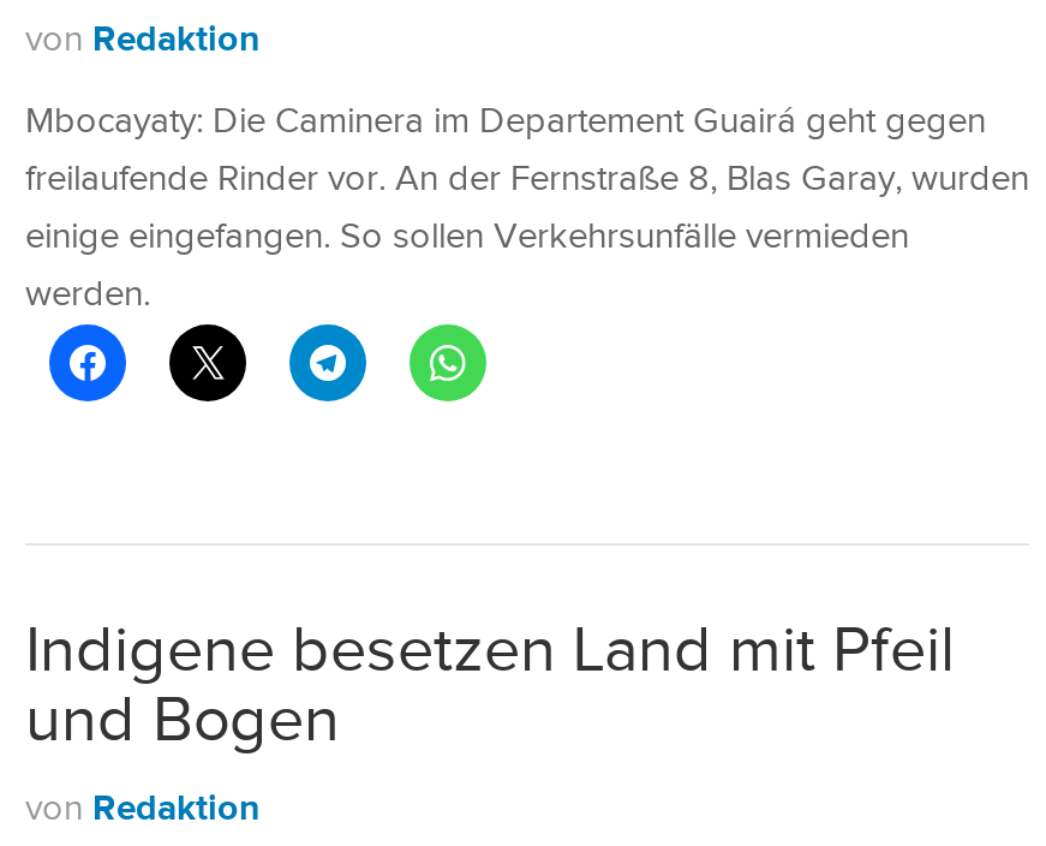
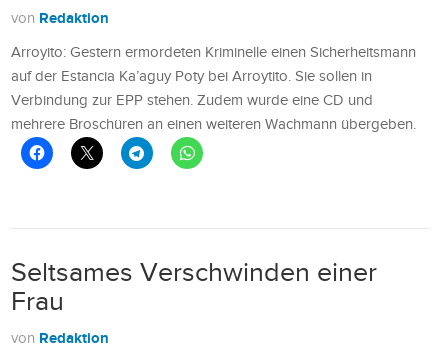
[25,101,1029,315] Mbocayaty: Die Caminera im Departement Guairá geht gegen | freilaufende Rinder vor. An der Fernstraße 8, Blas Garay, wurden | einige eingefangen. So sollen Verkehrsunfälle vermieden | werden. -> [11,44,416,133] Arroyito: Gestern ermordeten Kriminelle einen Sicherheitsmann | auf der Estancia Ka’aguy Poty bei Arroytito. Sie sollen in | Verbindung zur EPP stehen. Zudem wurde eine CD und | mehrere Broschüren an einen weiteren Wachmann übergeben.
[25,613,955,759] Indigene besetzen Land mit Pfeil | und Bogen -> [11,257,377,318] Seltsames Verschwinden einer | Frau

